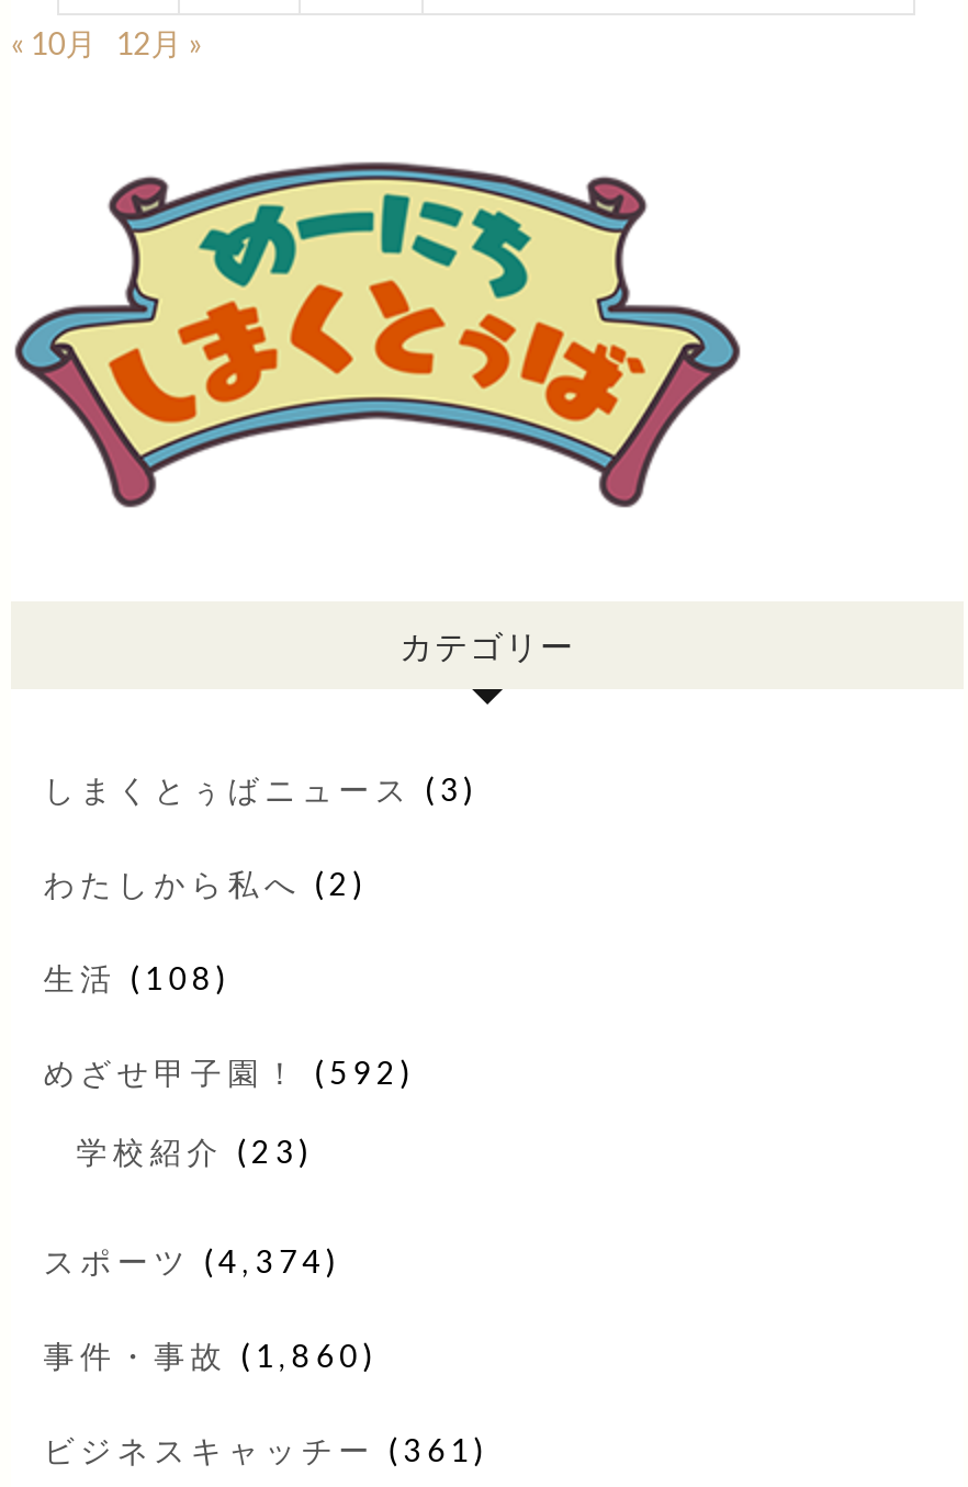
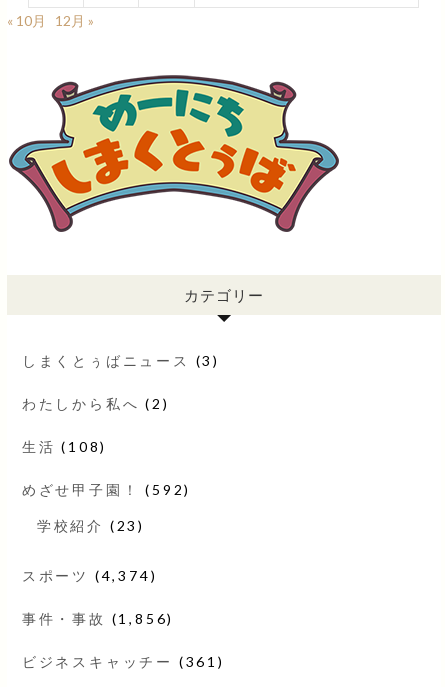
[43,1336,378,1374] 事件・事故(1,860) -> [22,610,174,627] 事件・事故(1,856)

